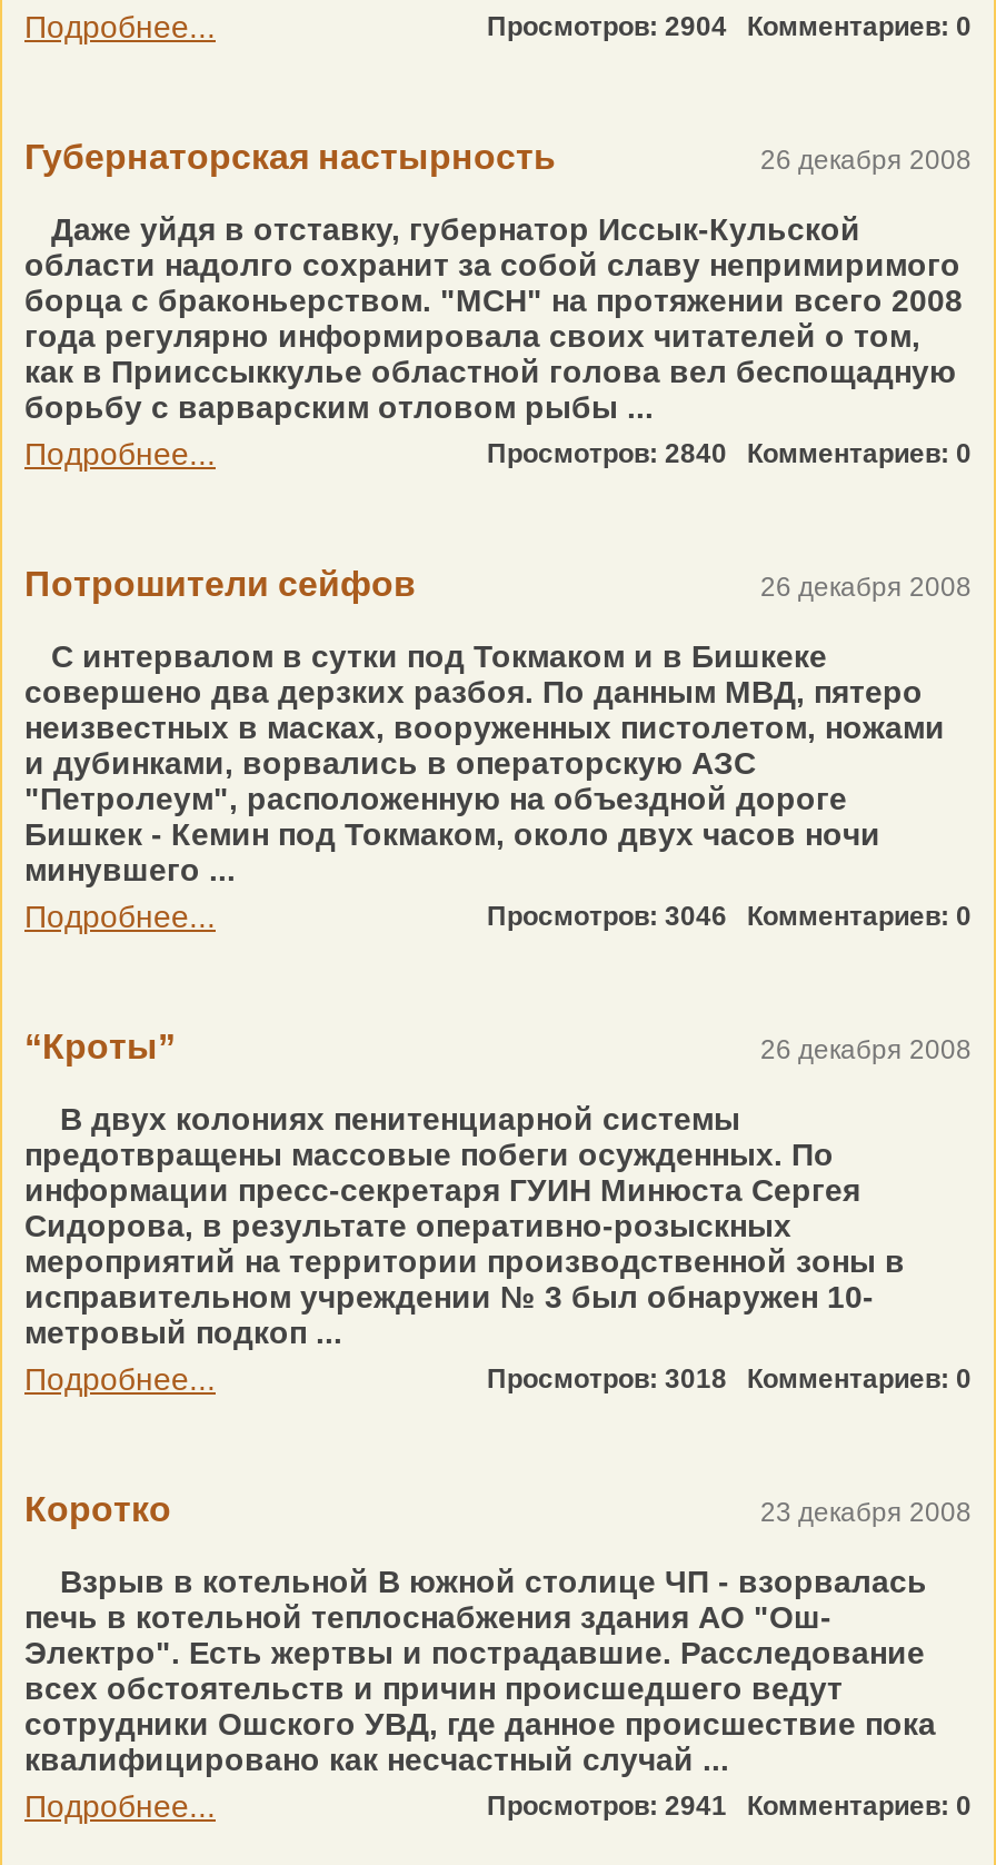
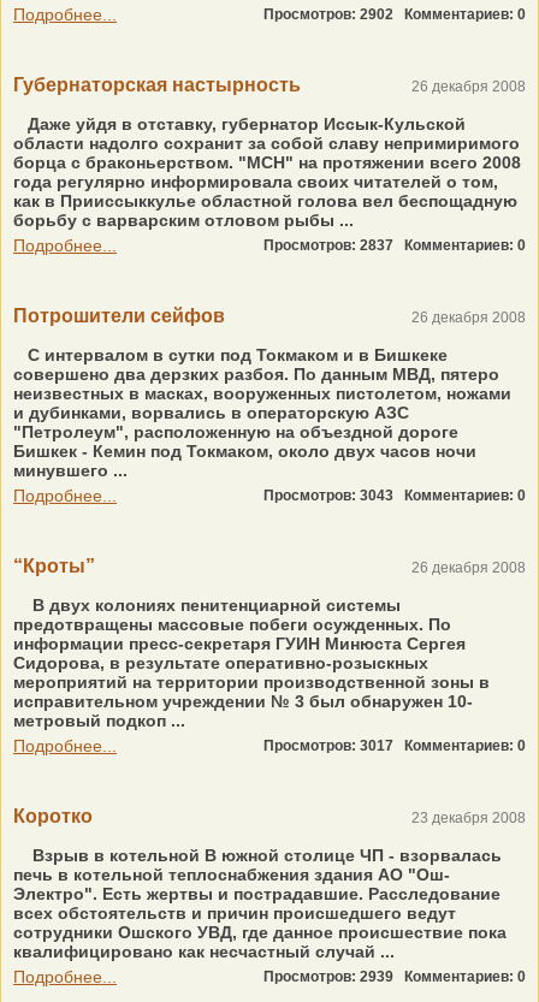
[487,11,972,42] Просмотров: 2904 Комментариев: 0 -> [263,6,526,23] Просмотров: 2902 Комментариев: 0
[487,438,972,469] Просмотров: 2840 Комментариев: 0 -> [263,237,526,254] Просмотров: 2837 Комментариев: 0
[487,901,972,932] Просмотров: 3046 Комментариев: 0 -> [263,487,526,504] Просмотров: 3043 Комментариев: 0
[487,1363,972,1395] Просмотров: 3018 Комментариев: 0 -> [263,737,526,754] Просмотров: 3017 Комментариев: 0
[487,1790,972,1822] Просмотров: 2941 Комментариев: 0 -> [263,968,526,985] Просмотров: 2939 Комментариев: 0

